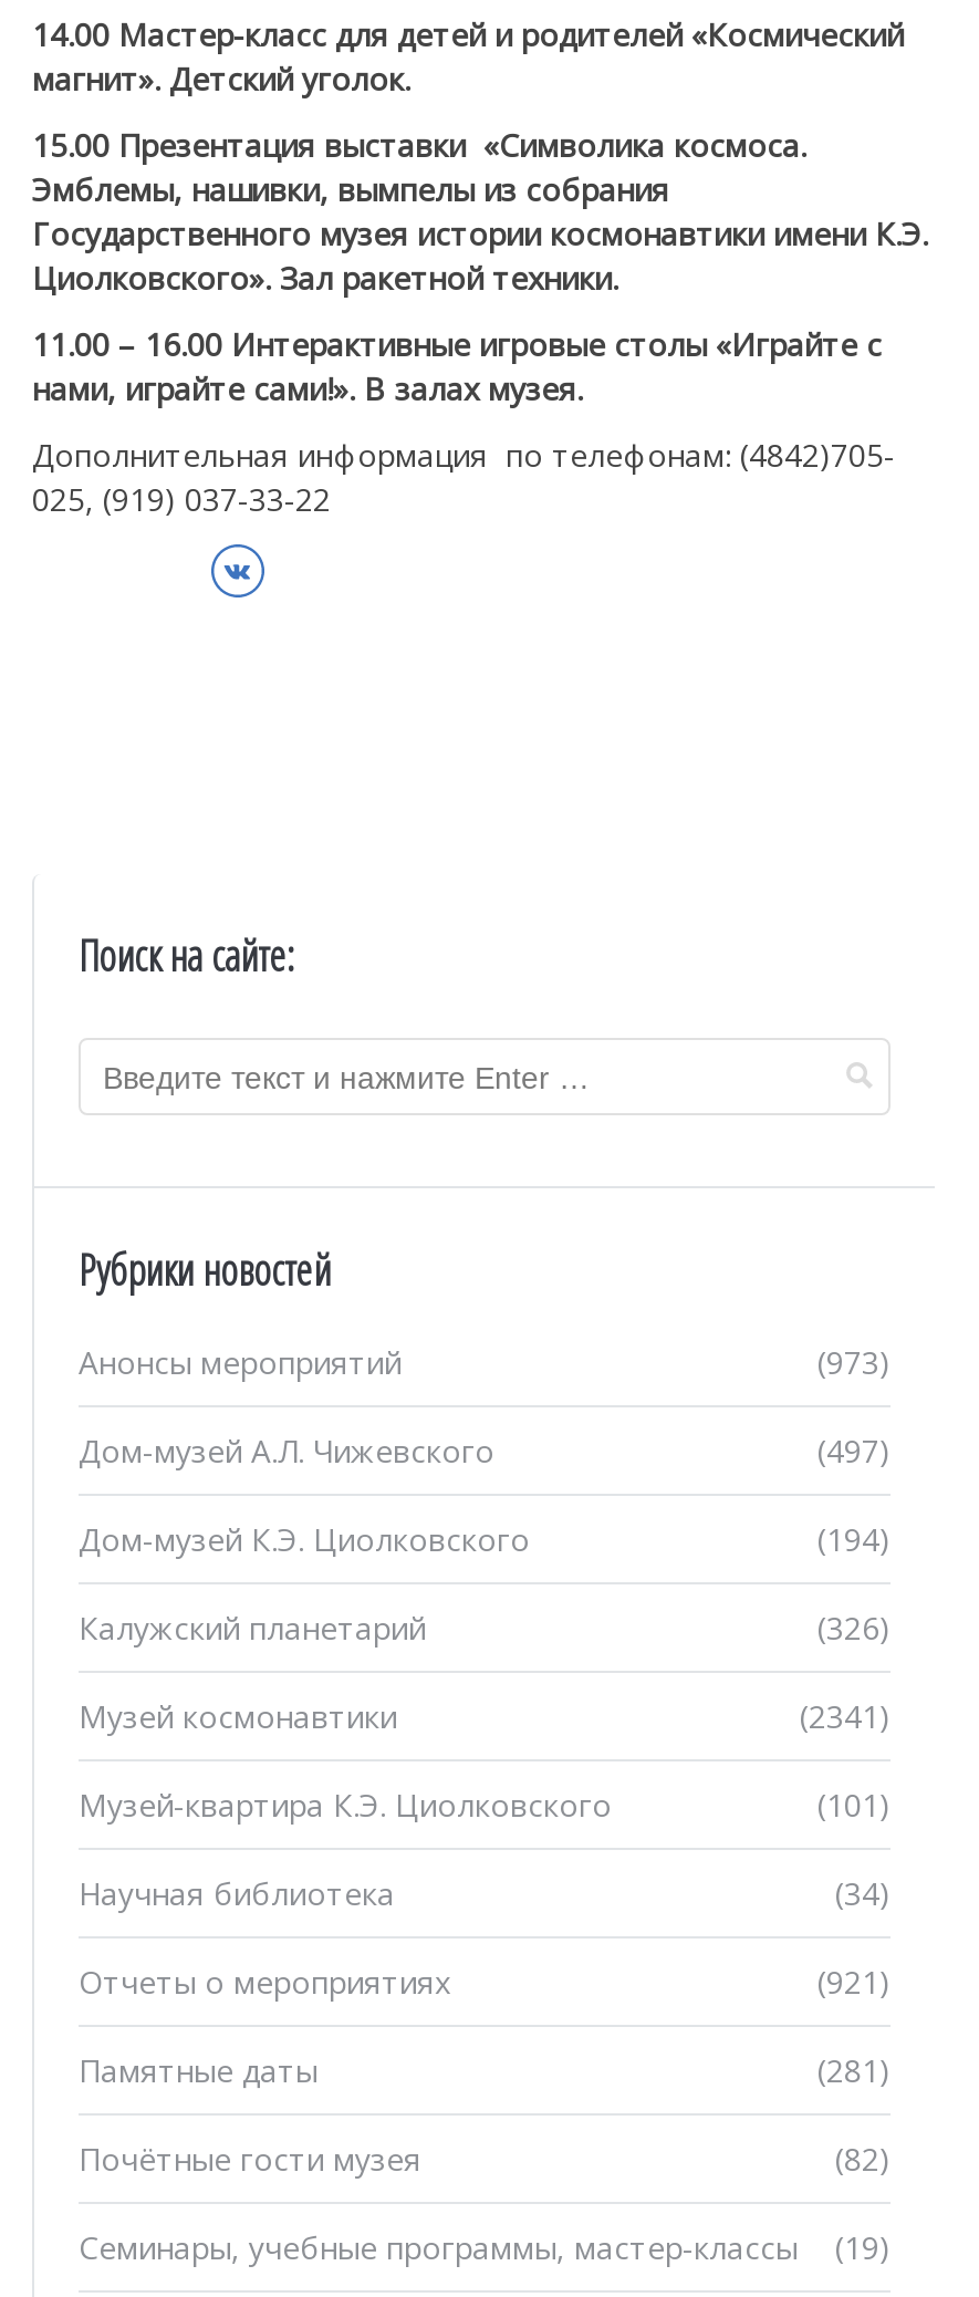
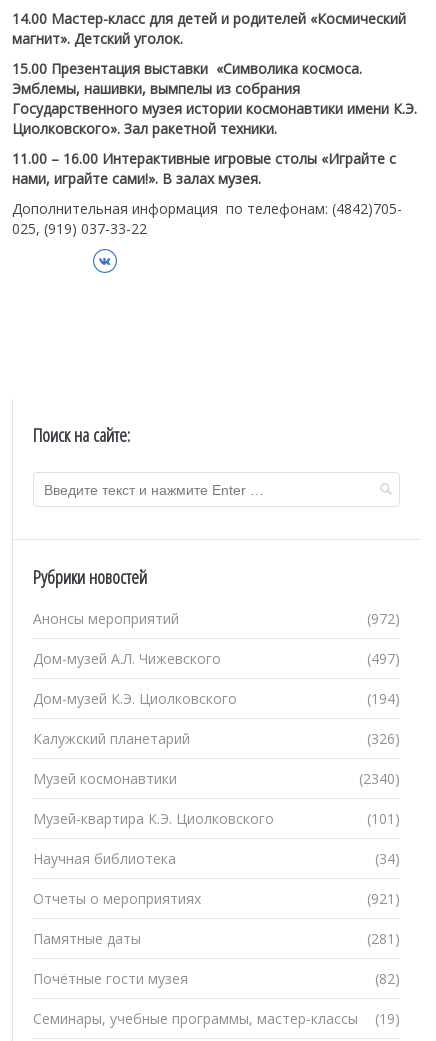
[817,1341,891,1383] (973) -> [367,609,400,628] (972)
[800,1695,891,1737] (2341) -> [359,769,400,788] (2340)

